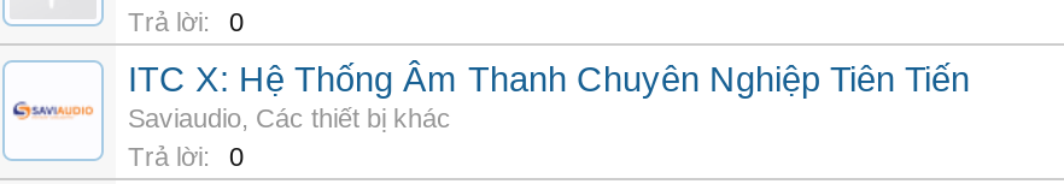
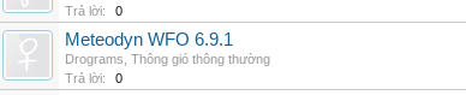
[12,70,94,152] [image] -> none
[128,60,970,132] ITC X: Hệ Thống Âm Thanh Chuyên Nghiệp Tiên Tiến | Saviaudio, Các thiết bị khác -> [65,30,270,66] Meteodyn WFO 6.9.1 | Drograms, Thông gió thông thường

